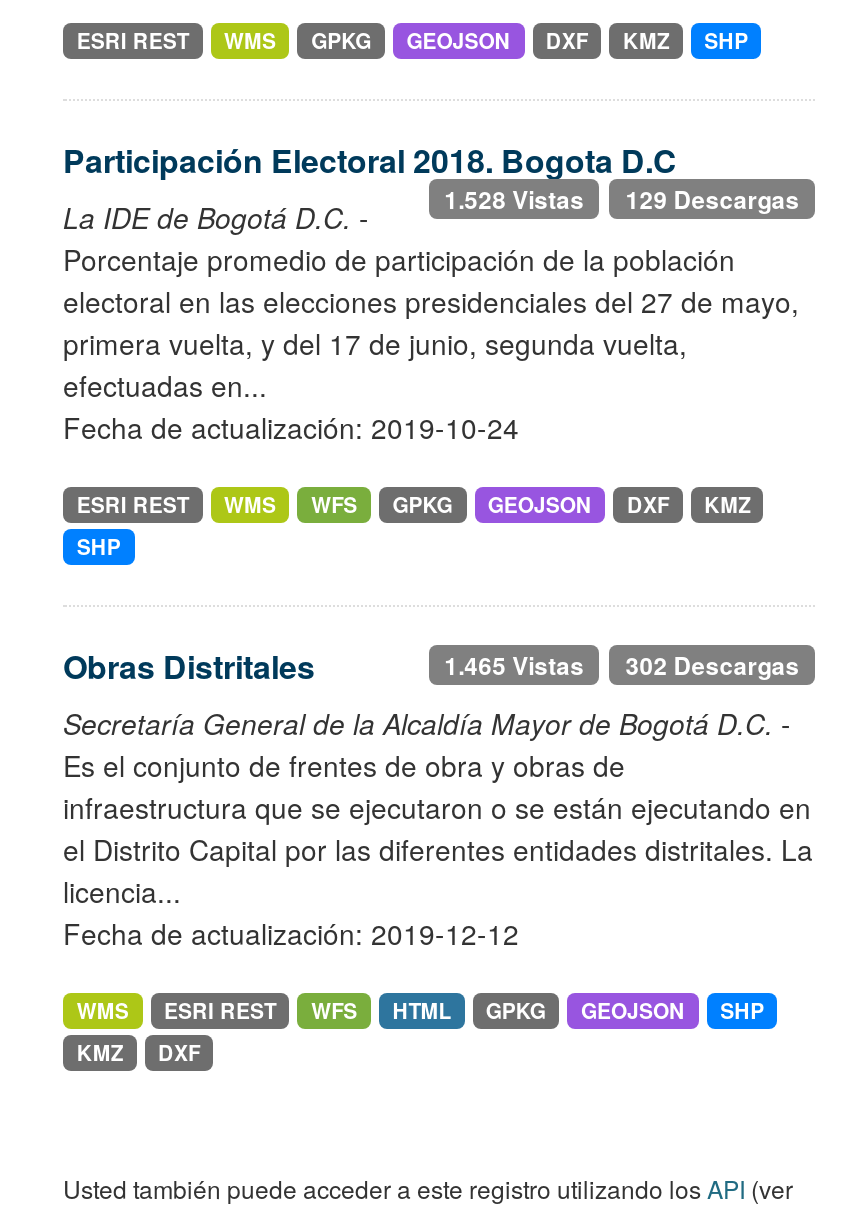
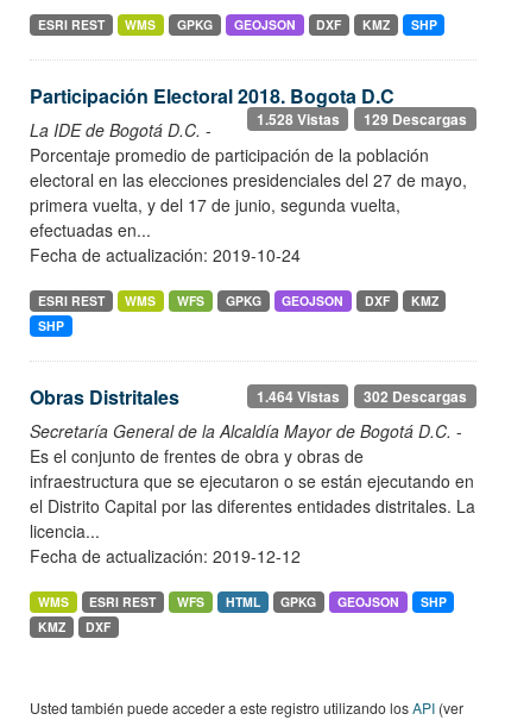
[444,647,799,683] 1.465 Vistas 302 Descargas -> [256,386,467,407] 1.464 Vistas 302 Descargas

